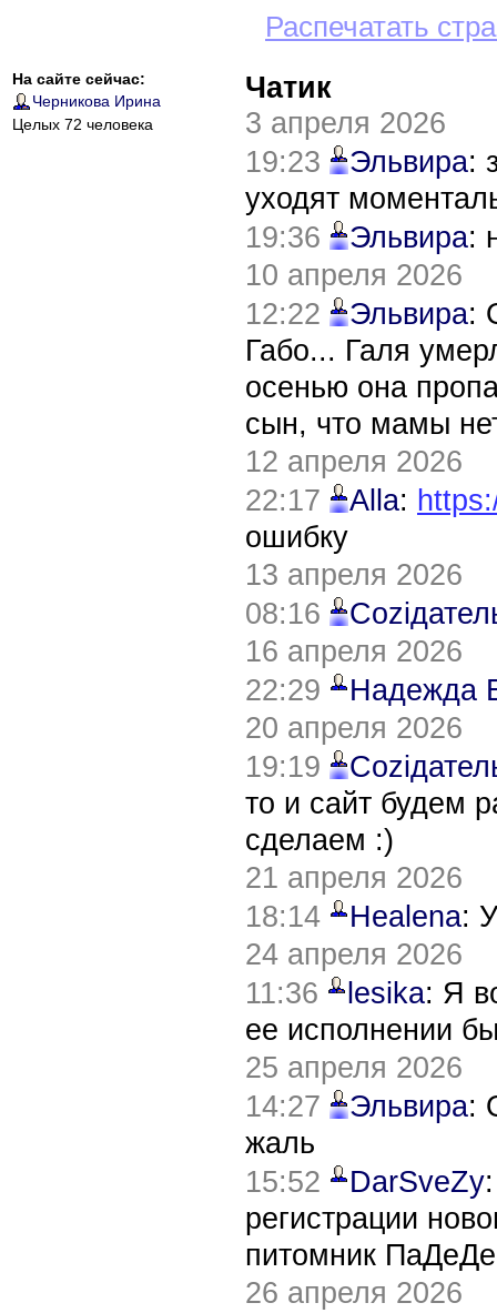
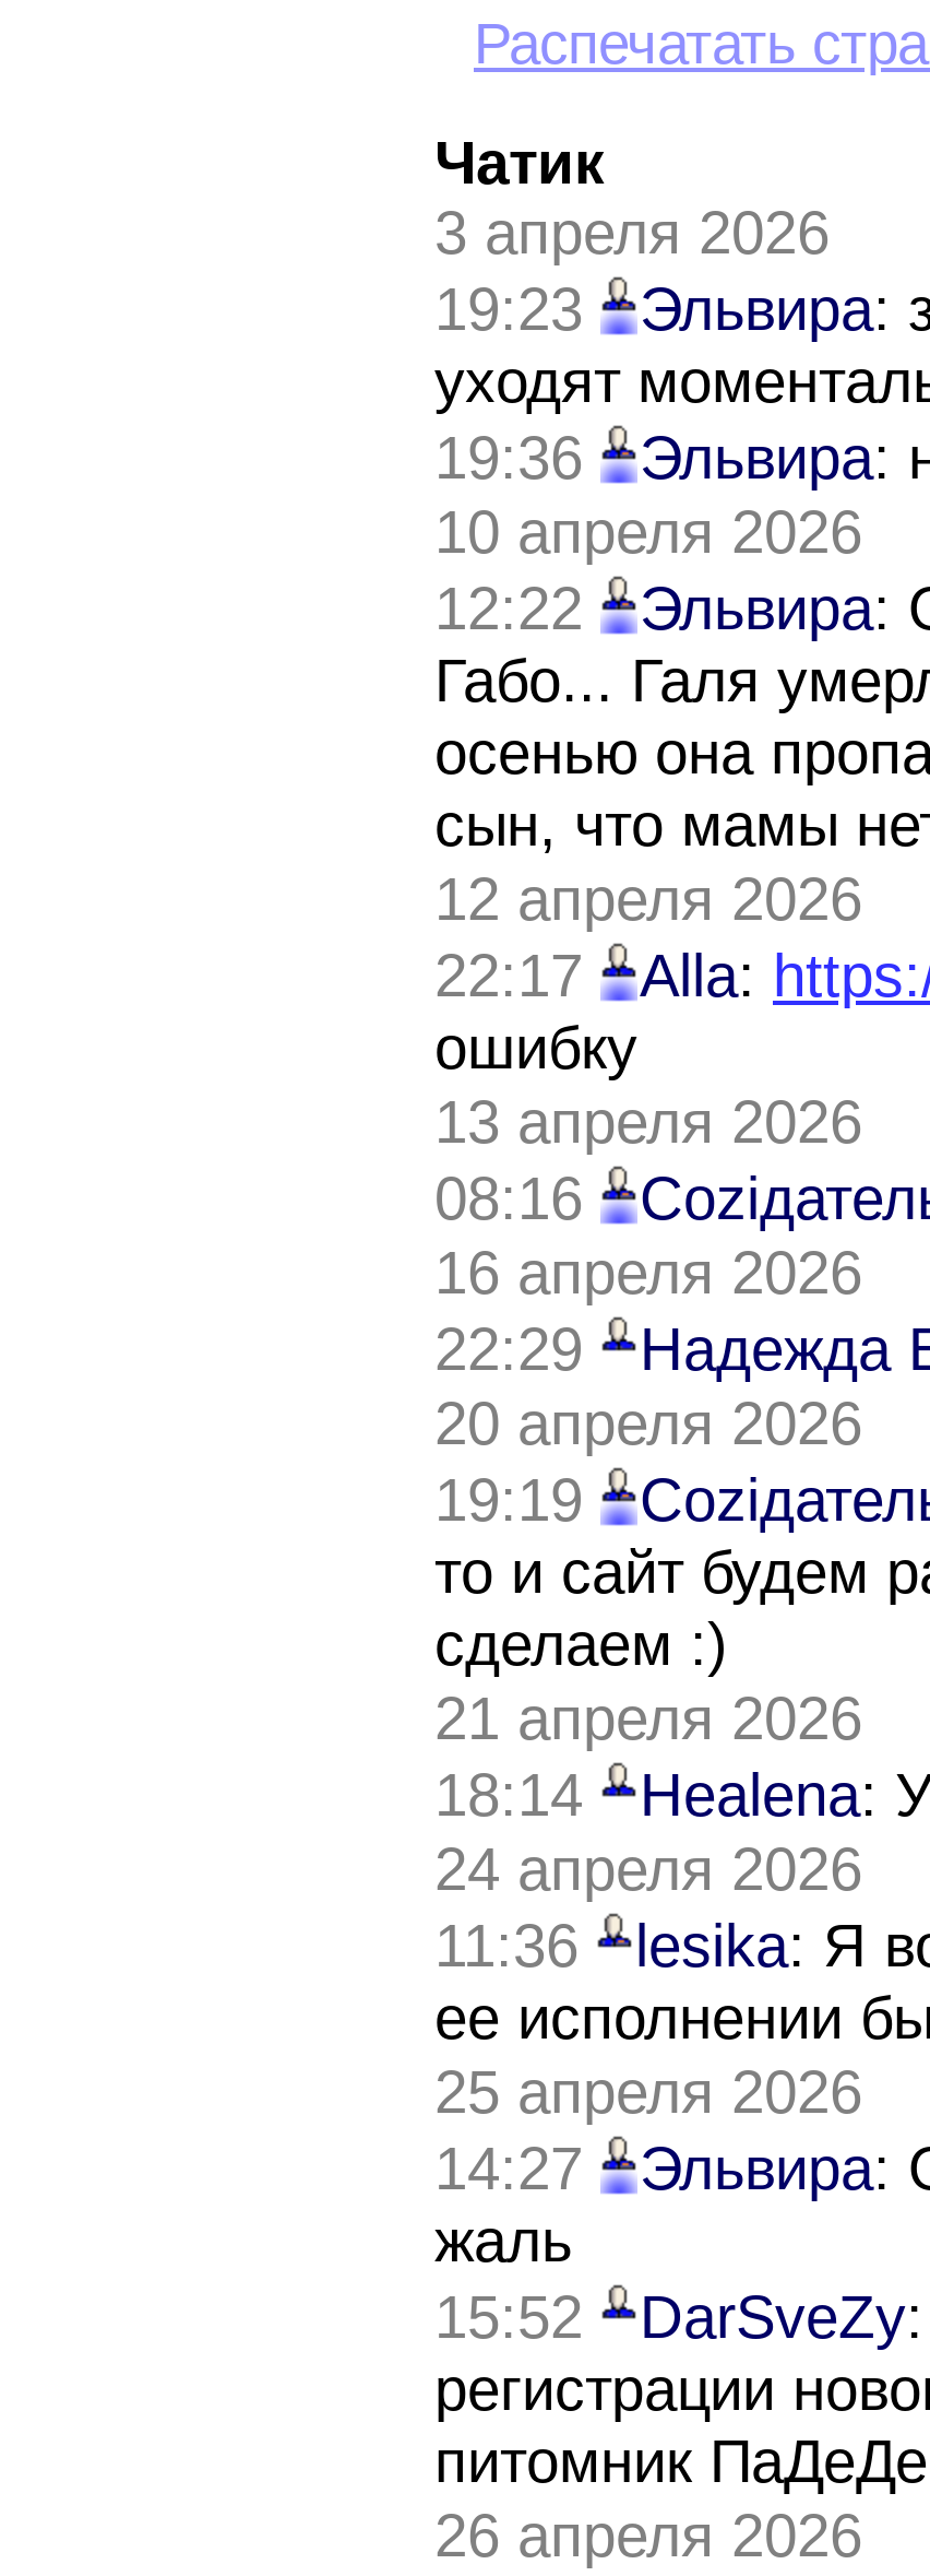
[12,70,161,133] На сайте сейчас: | Черникова Ирина | Целых 72 человека -> none

